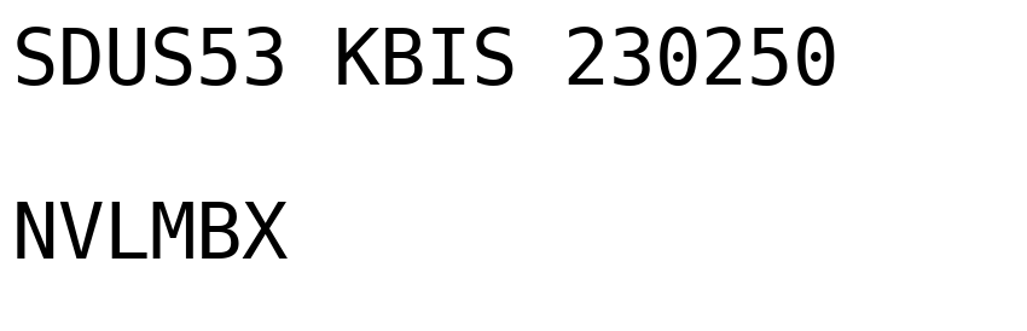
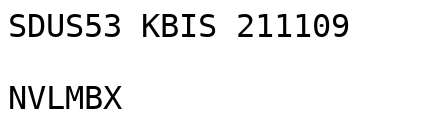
[12,14,839,101] SDUS53 KBIS 230250 -> [8,8,350,44] SDUS53 KBIS 211109

